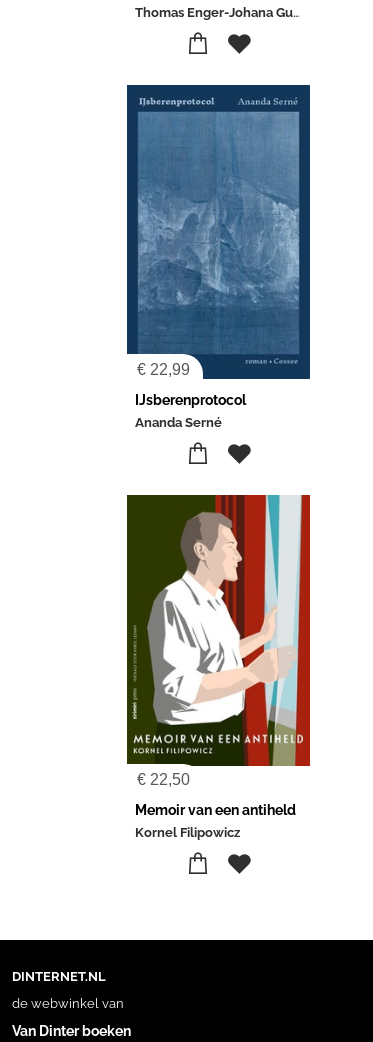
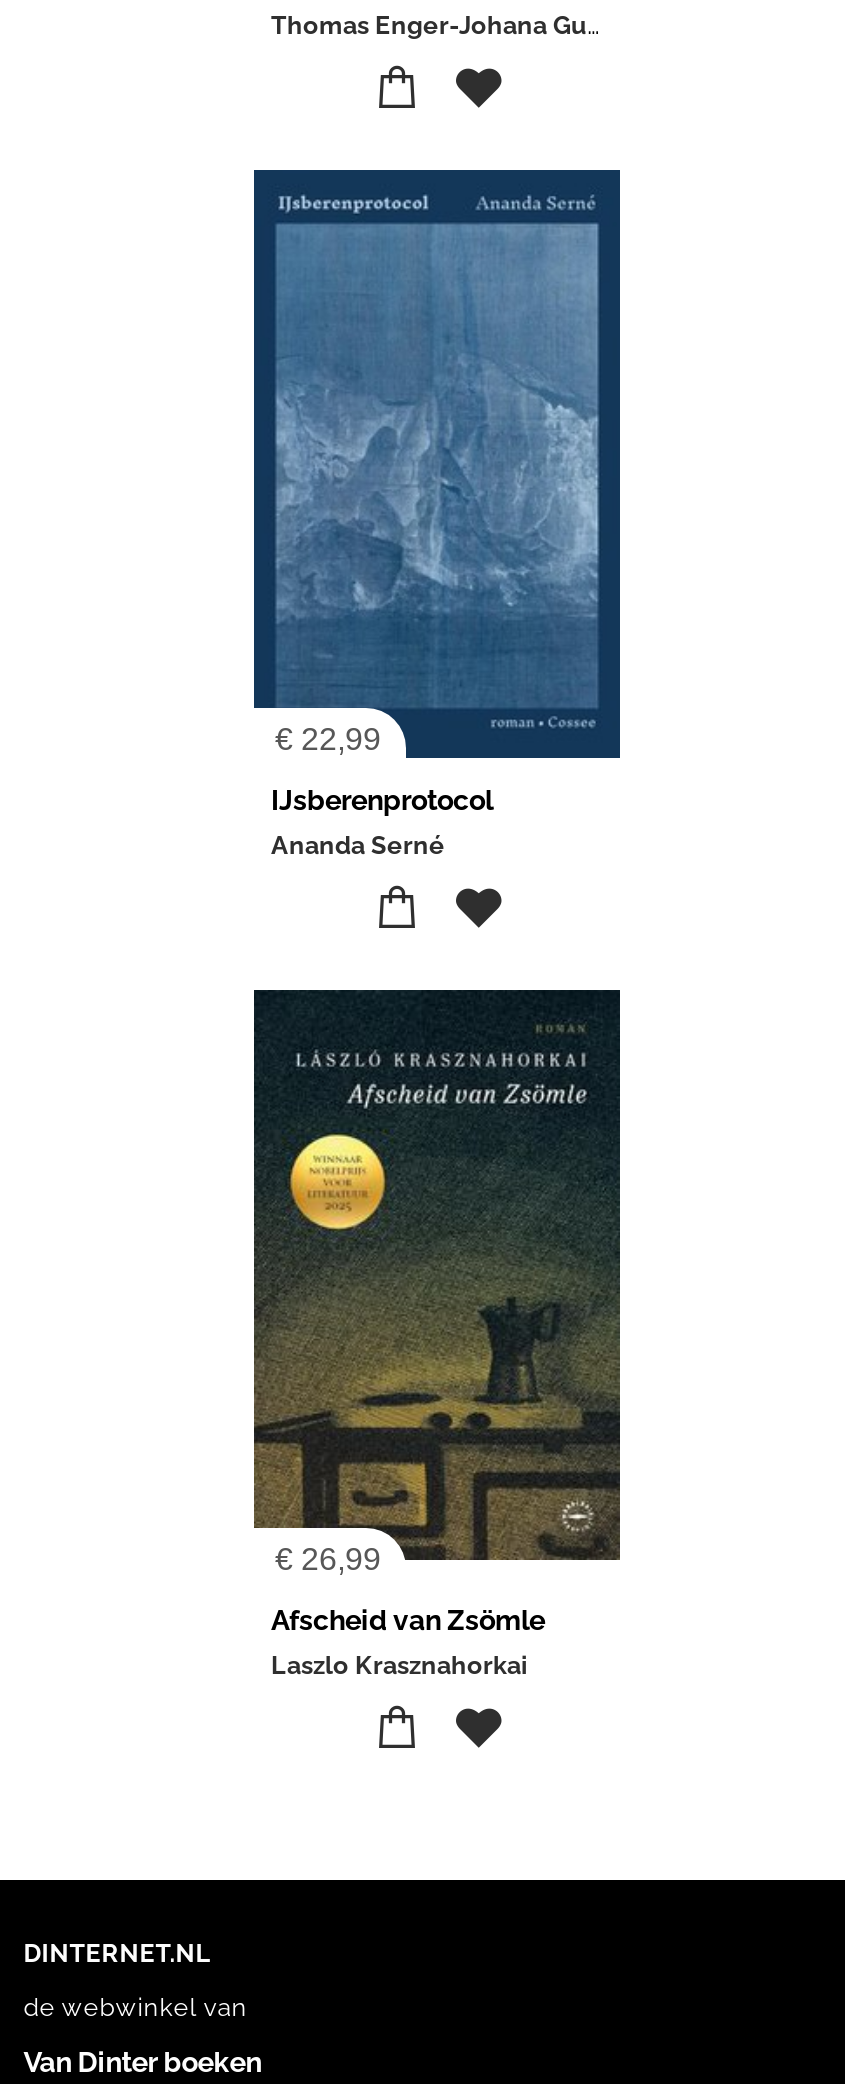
[127,494,311,788] [image] | €22,50 -> [254,988,622,1576] [image] | €26,99
[135,802,296,840] Memoir van een antiheld | Kornel Filipowicz -> [271,1604,545,1680] Afscheid van Zsömle | Laszlo Krasznahorkai

